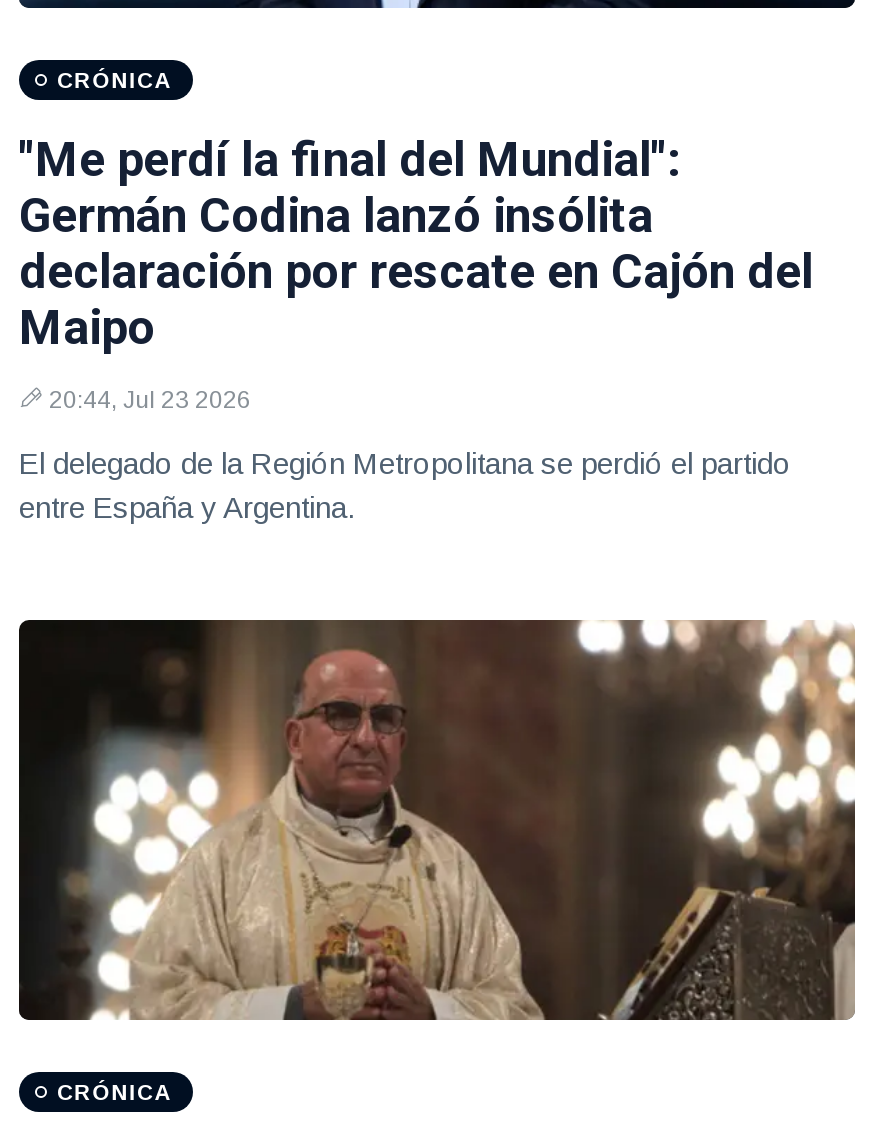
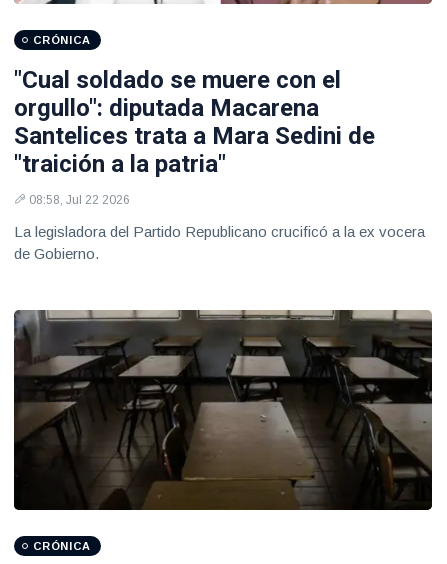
[19,131,813,355] "Me perdí la final del Mundial": | Germán Codina lanzó insólita | declaración por rescate en Cajón del | Maipo -> [14,66,375,178] "Cual soldado se muere con el | orgullo": diputada Macarena | Santelices trata a Mara Sedini de | "traición a la patria"
[49,385,251,413] 20:44, Jul 23 2026 -> [29,193,130,207] 08:58, Jul 22 2026
[19,445,791,523] El delegado de la Región Metropolitana se perdió el partido | entre España y Argentina. -> [14,223,425,262] La legisladora del Partido Republicano crucificó a la ex vocera | de Gobierno.
[21,620,857,1022] [image] -> [14,309,433,511] [image]

